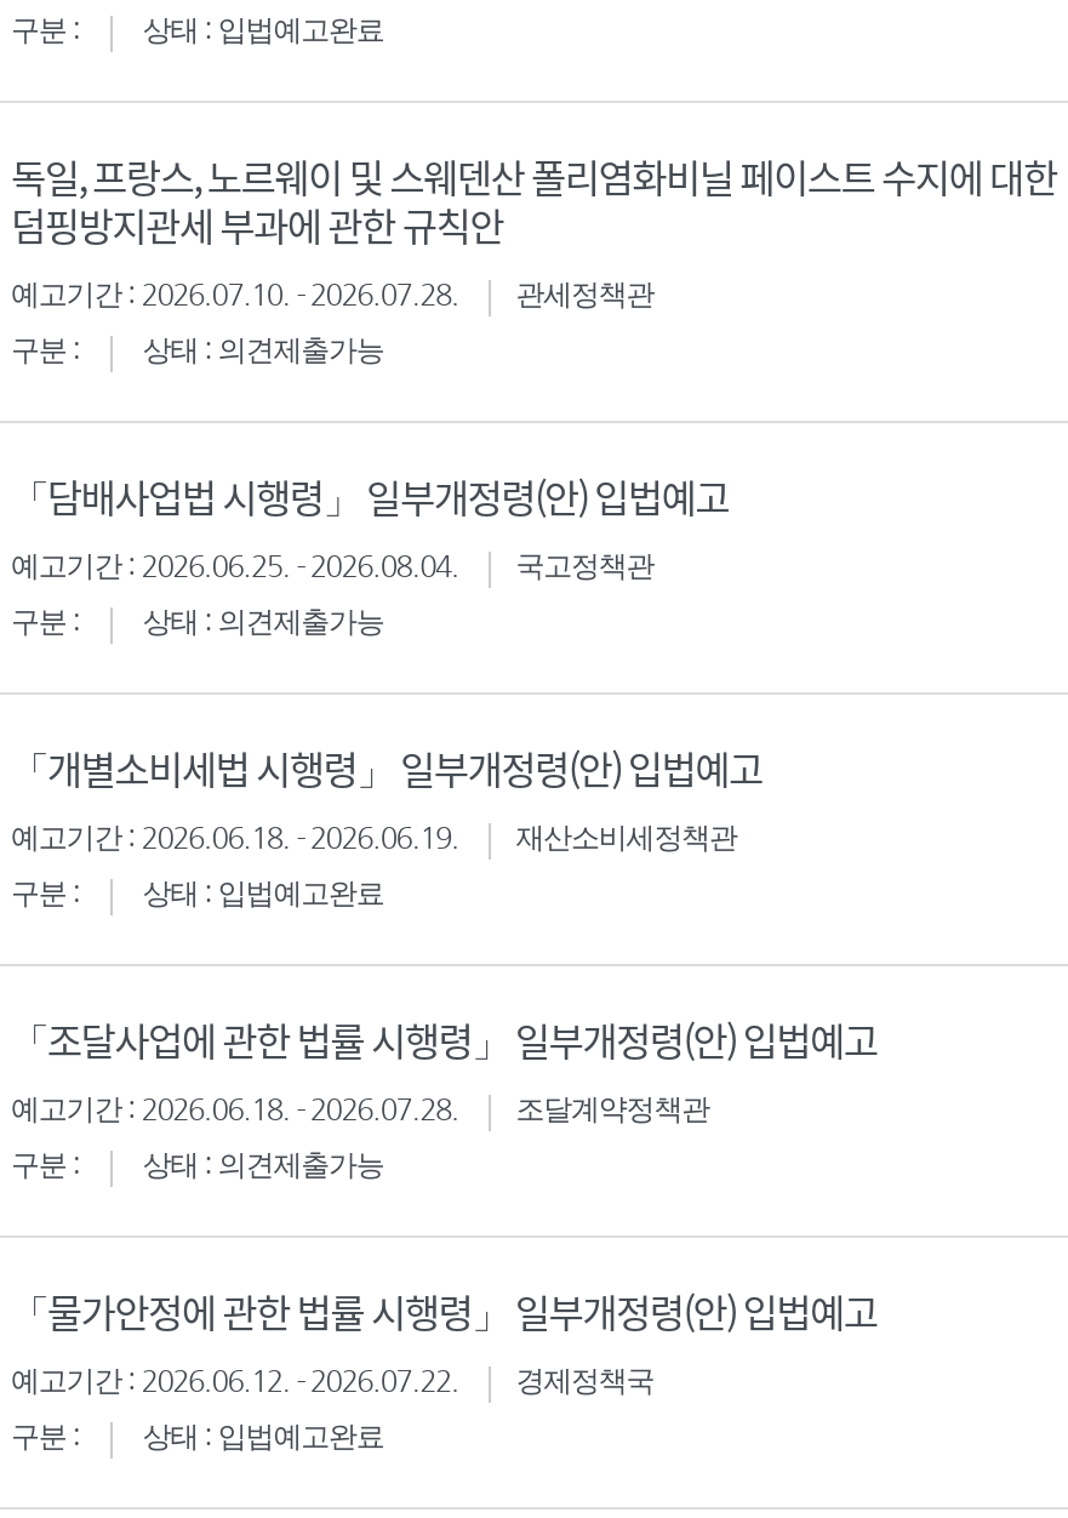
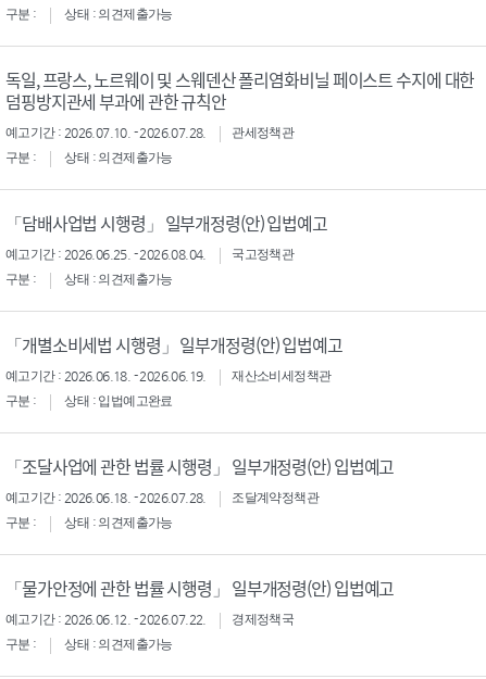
[143,14,384,48] 상태 : 입법예고완료 -> [65,7,173,22] 상태 : 의견제출가능
[143,1421,384,1455] 상태 : 입법예고완료 -> [65,637,173,652] 상태 : 의견제출가능

